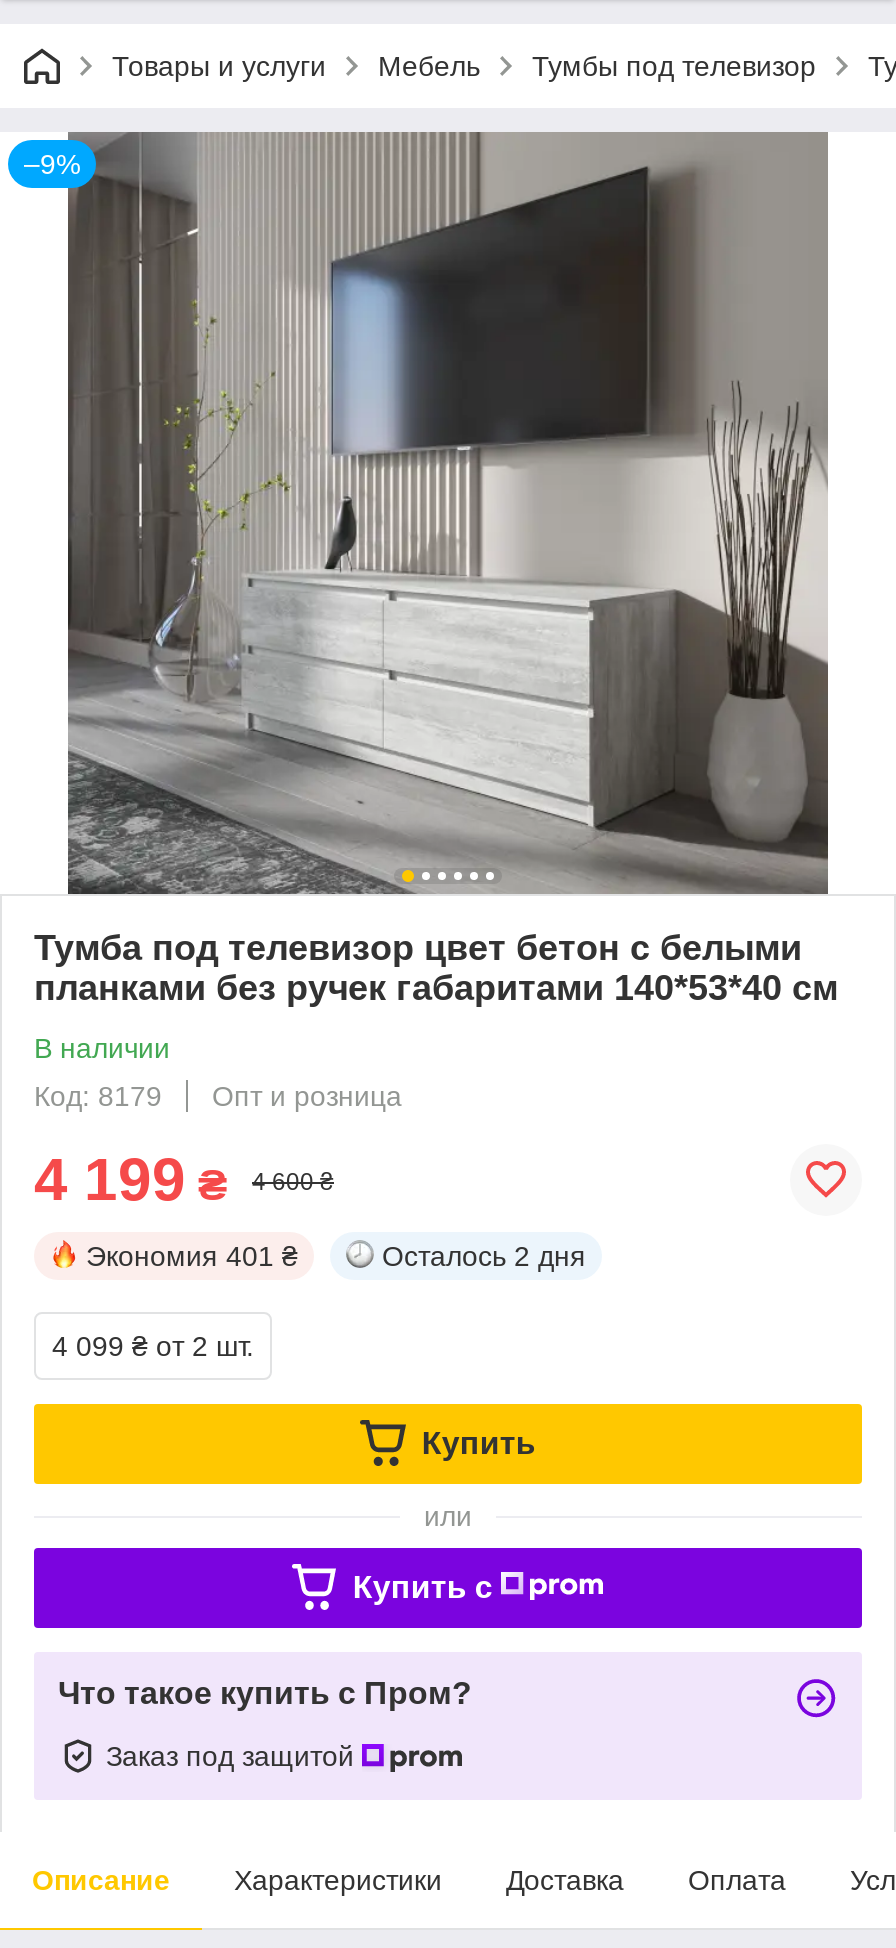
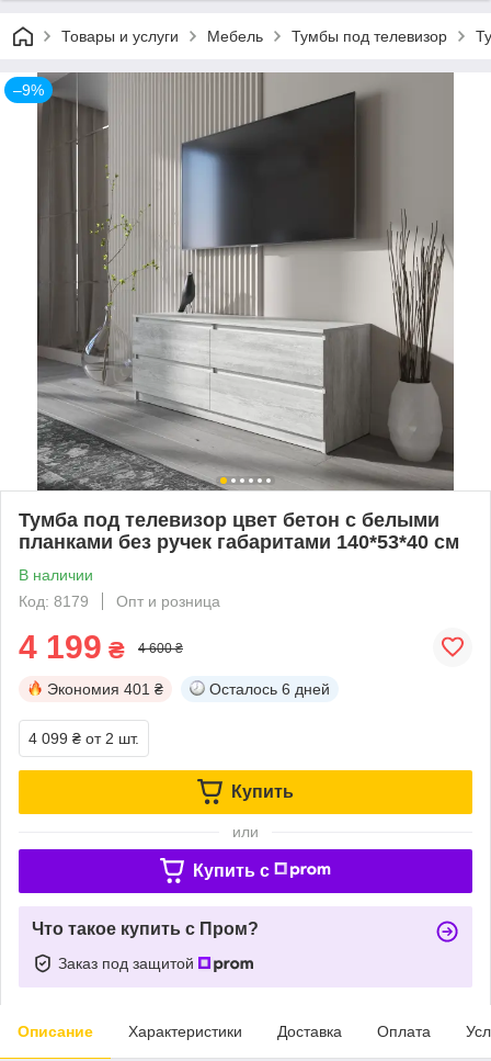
[382,1240,586,1272] Осталось 2 дня -> [209,680,330,698] Осталось 6 дней

